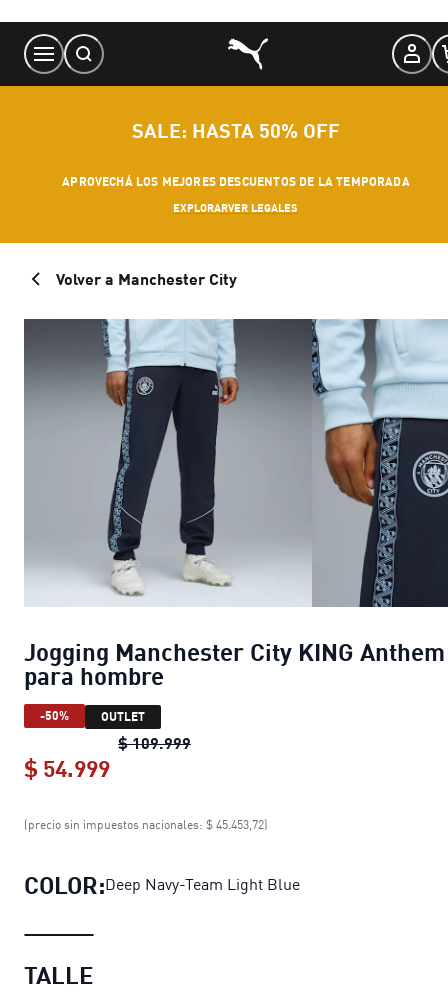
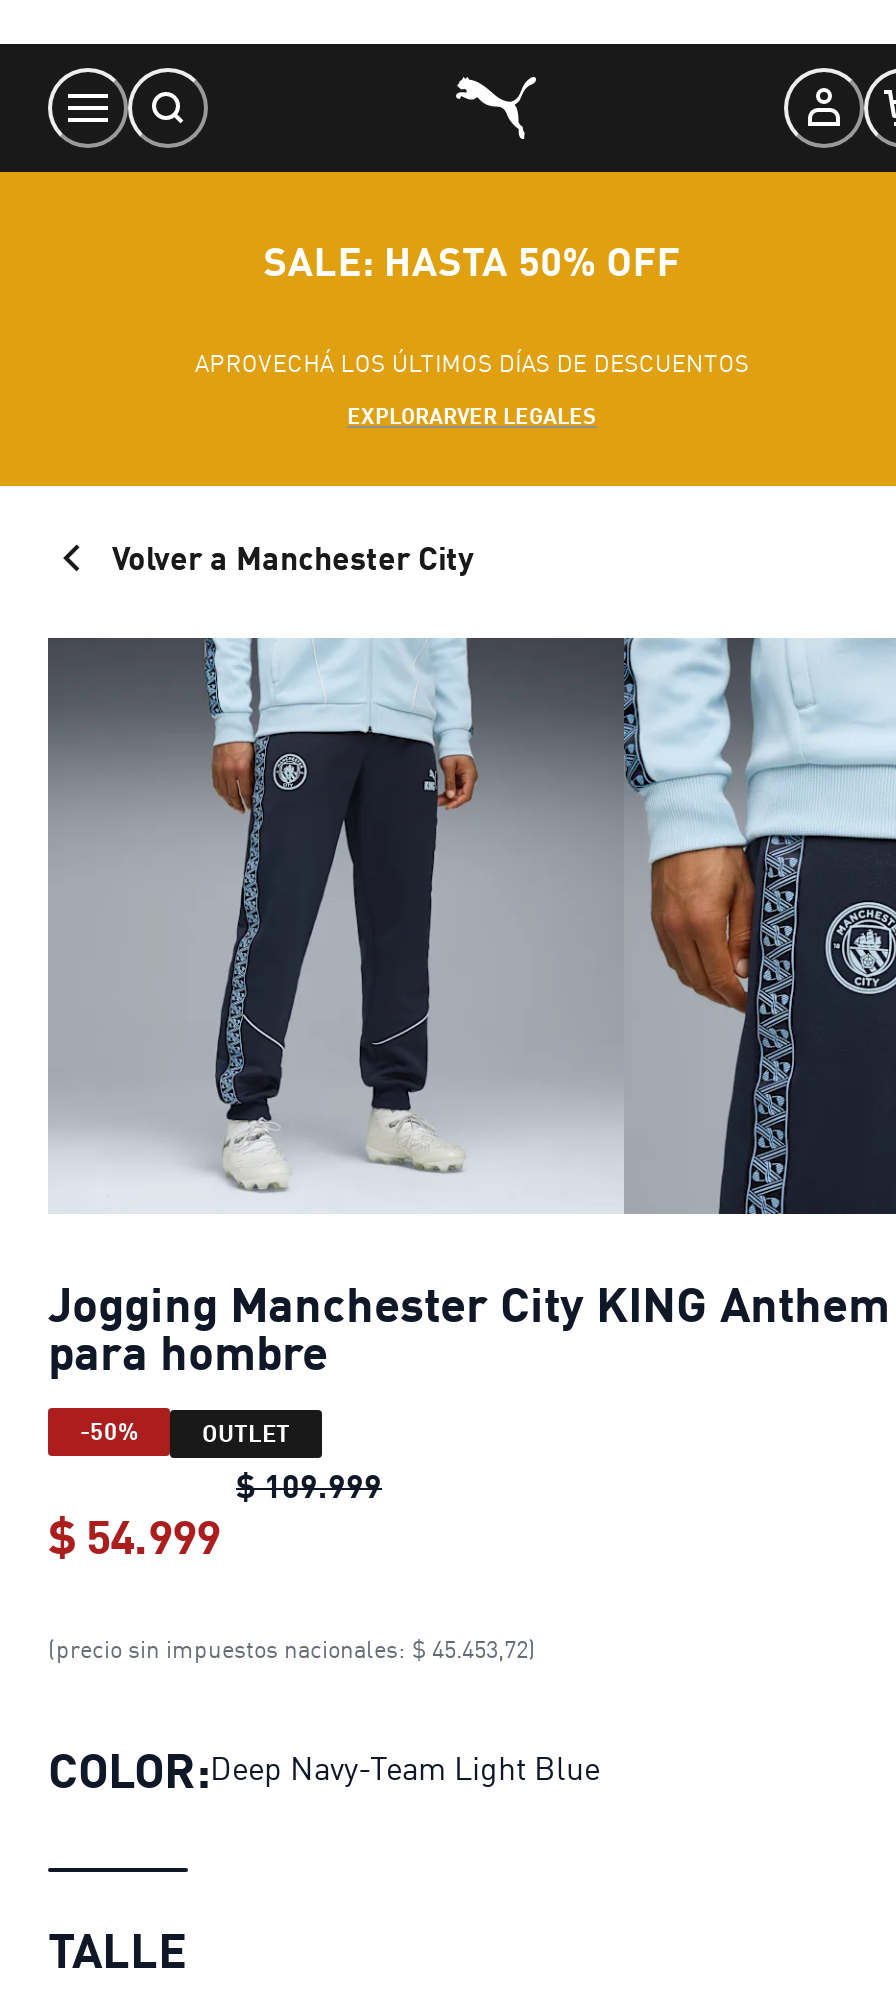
[62,174,410,189] APROVECHÁ LOS MEJORES DESCUENTOS DE LA TEMPORADA -> [195,348,749,378] APROVECHÁ LOS ÚLTIMOS DÍAS DE DESCUENTOS

